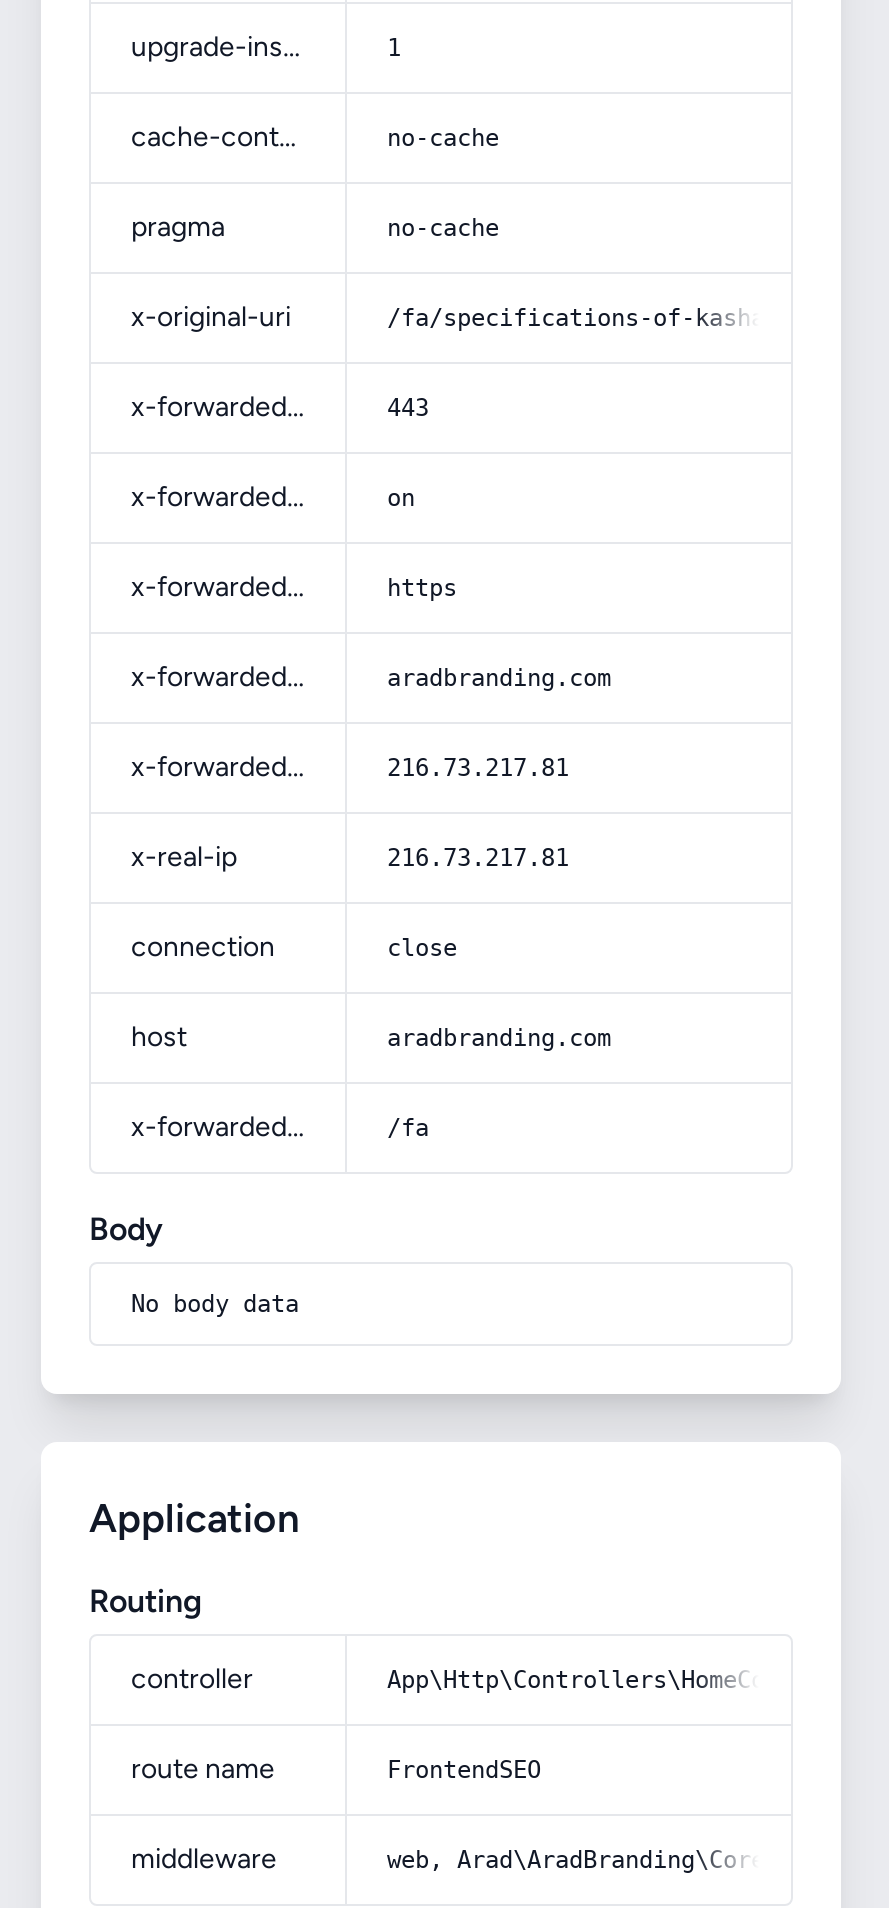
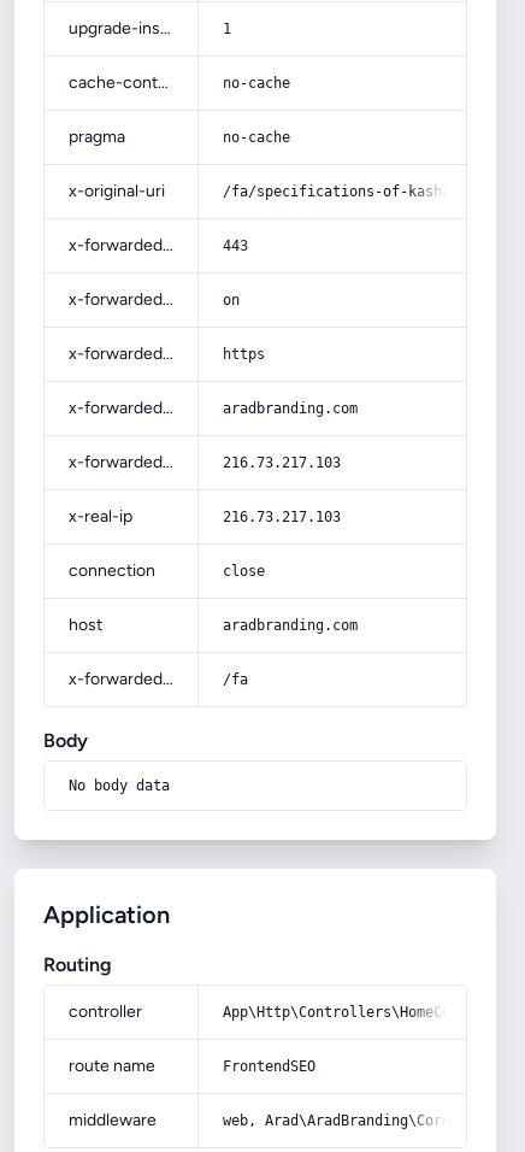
[387,754,569,782] 216.73.217.81 -> [223,454,341,471] 216.73.217.103
[387,844,569,872] 216.73.217.81 -> [223,509,341,525] 216.73.217.103

